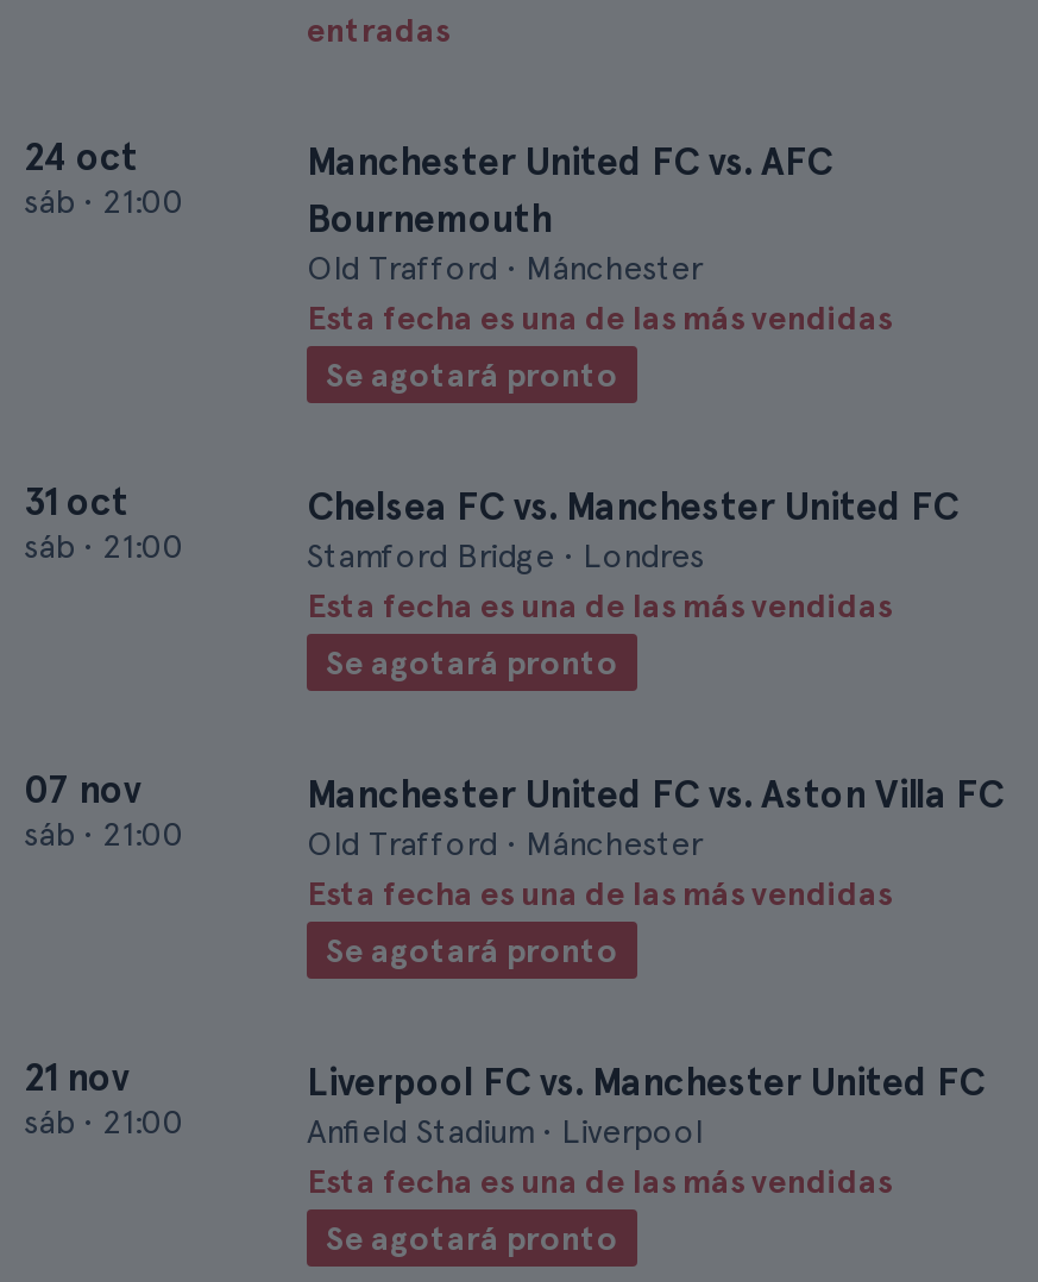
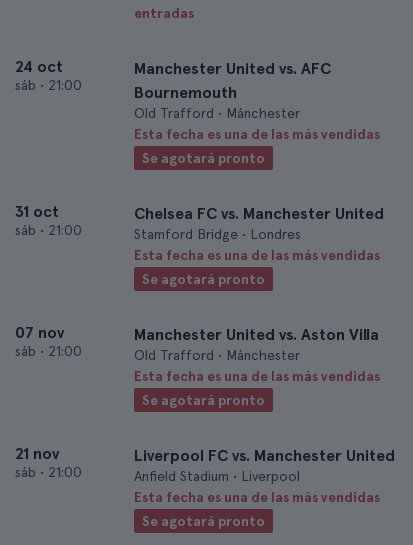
[307,139,832,184] Manchester United FC vs. AFC -> [134,59,331,78] Manchester United vs. AFC
[307,484,958,529] Chelsea FC vs. Manchester United FC -> [134,204,384,223] Chelsea FC vs. Manchester United
[307,772,1004,817] Manchester United FC vs. Aston Villa FC -> [134,325,379,344] Manchester United vs. Aston Villa
[307,1060,984,1105] Liverpool FC vs. Manchester United FC -> [134,446,395,465] Liverpool FC vs. Manchester United

